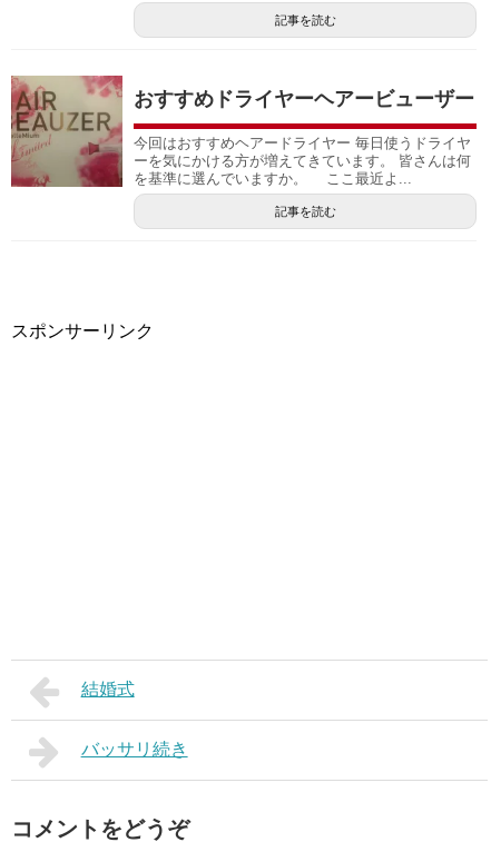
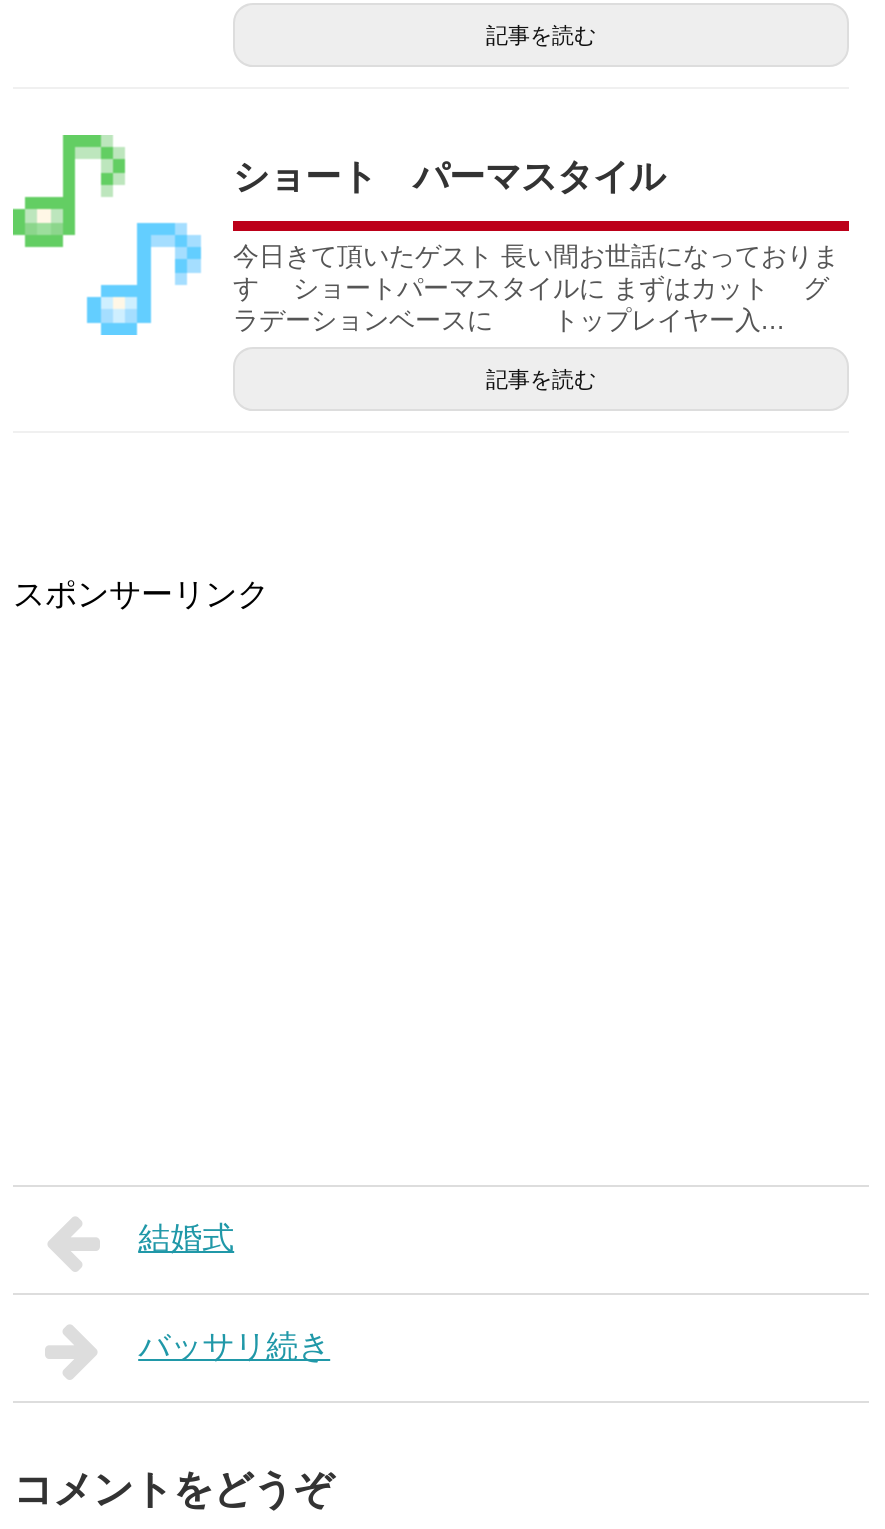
[10,75,474,188] [image] | おすすめドライヤーヘアービューザー -> [11,133,665,337] [image] | ショート パーマスタイル
[134,135,471,187] 今回はおすすめヘアードライヤー 毎日使うドライヤ | ーを気にかける方が増えてきています。 皆さんは何 | を基準に選んでいますか。 ここ最近よ... -> [233,241,839,335] 今日きて頂いたゲスト 長い間お世話になっておりま | す ショートパーマスタイルに まずはカット グ | ラデーションベースに トップレイヤー入...

